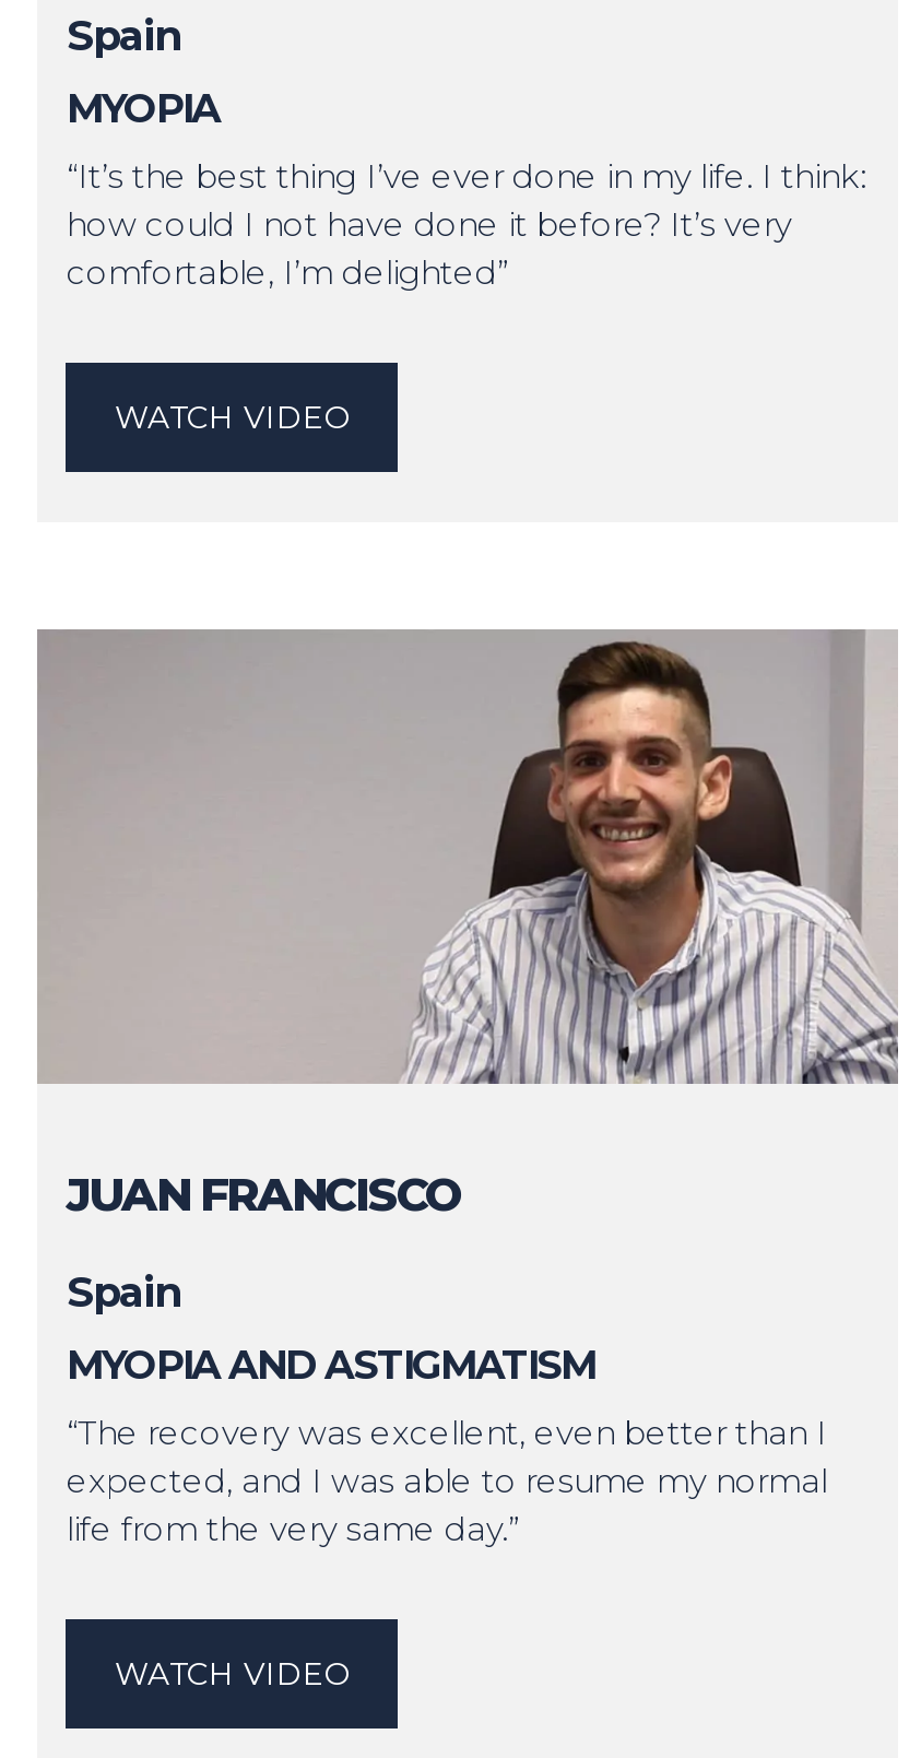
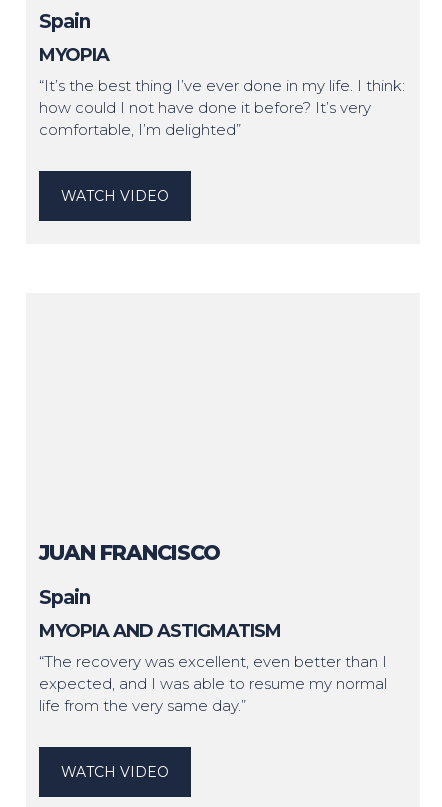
[37,629,900,1086] [image] -> none

